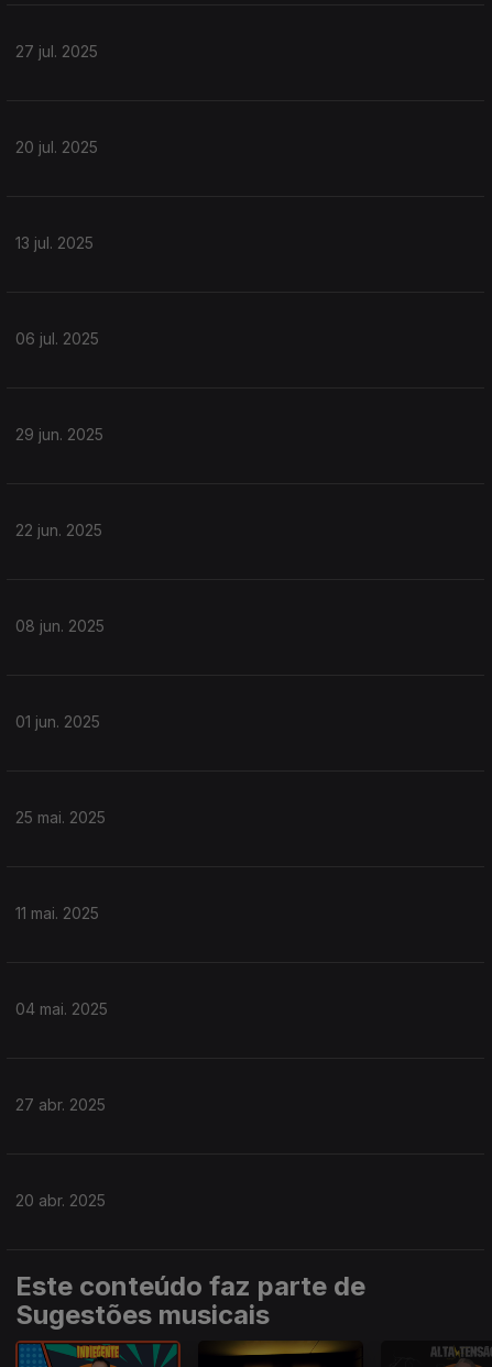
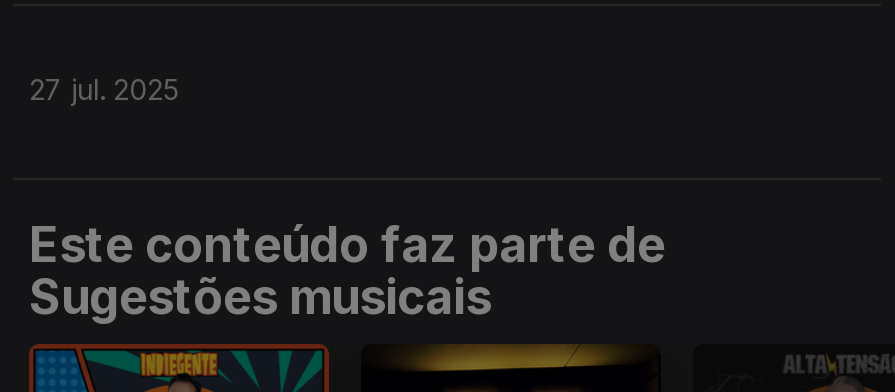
[15,138,98,156] 20 jul. 2025 -> none
[15,233,94,252] 13 jul. 2025 -> none
[15,329,99,348] 06 jul. 2025 -> none
[15,425,103,444] 29 jun. 2025 -> none
[15,521,102,539] 22 jun. 2025 -> none
[15,616,105,635] 08 jun. 2025 -> none
[15,712,100,731] 01 jun. 2025 -> none
[15,808,106,827] 25 mai. 2025 -> none
[15,904,99,922] 11 mai. 2025 -> none
[15,999,108,1018] 04 mai. 2025 -> none
[15,1095,106,1114] 27 abr. 2025 -> none
[15,1191,106,1210] 20 abr. 2025 -> none

